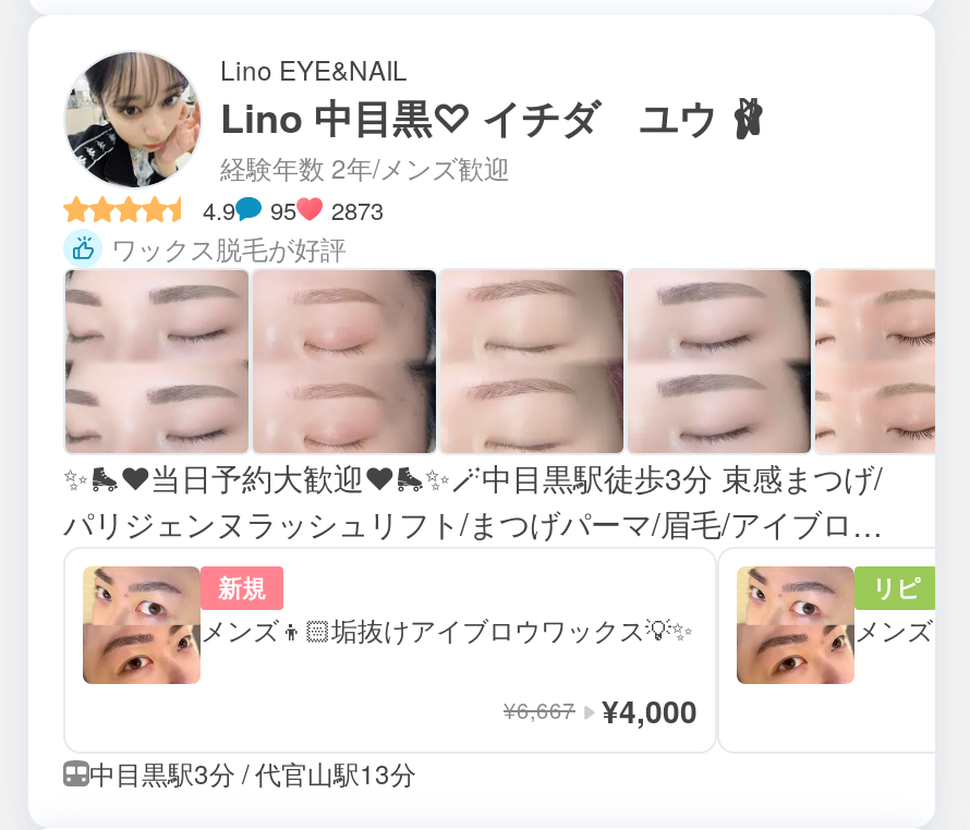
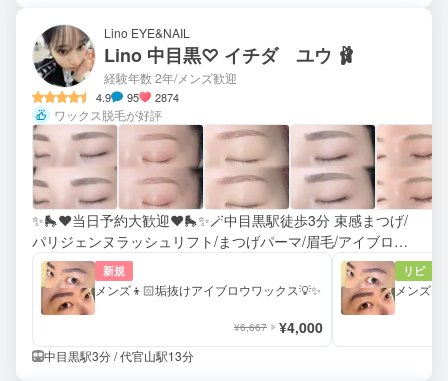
[203,193,384,228] 4.9 95 2873 -> [96,89,179,105] 4.9 95 2874

